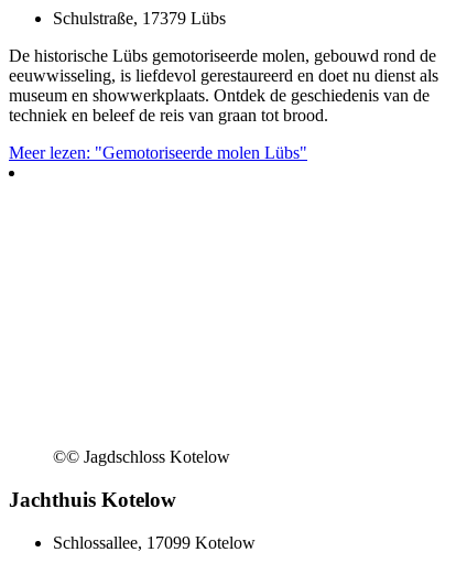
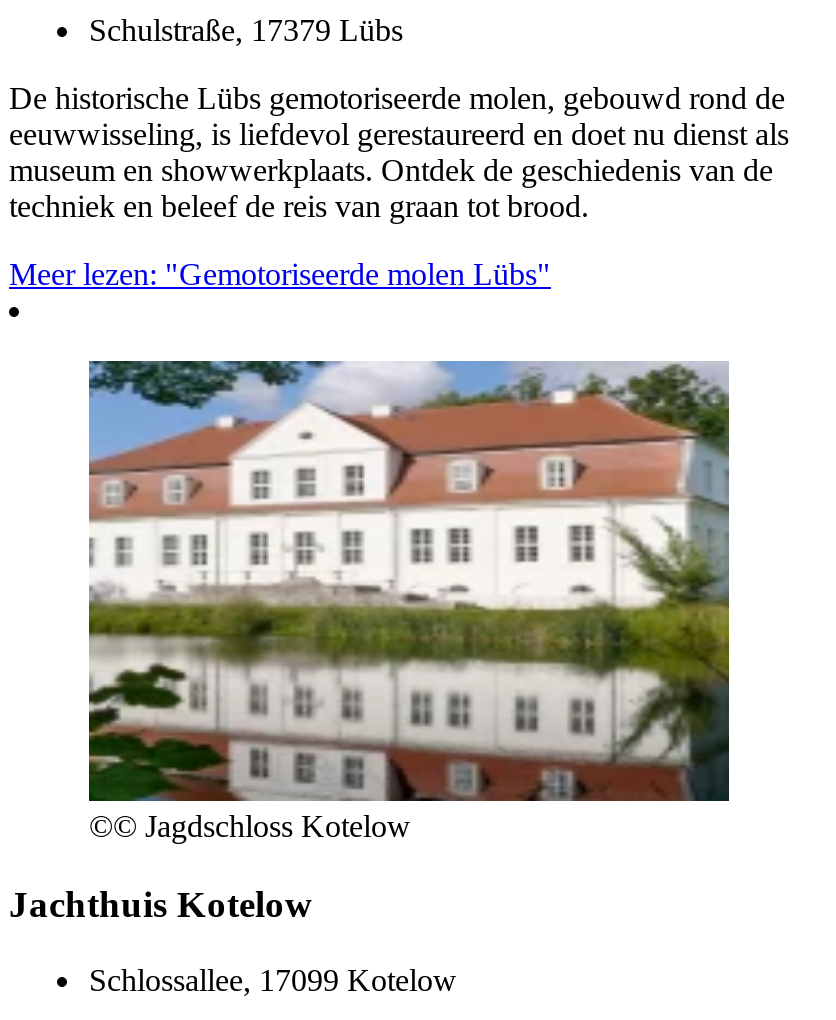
none -> [87,358,731,804] [image]

